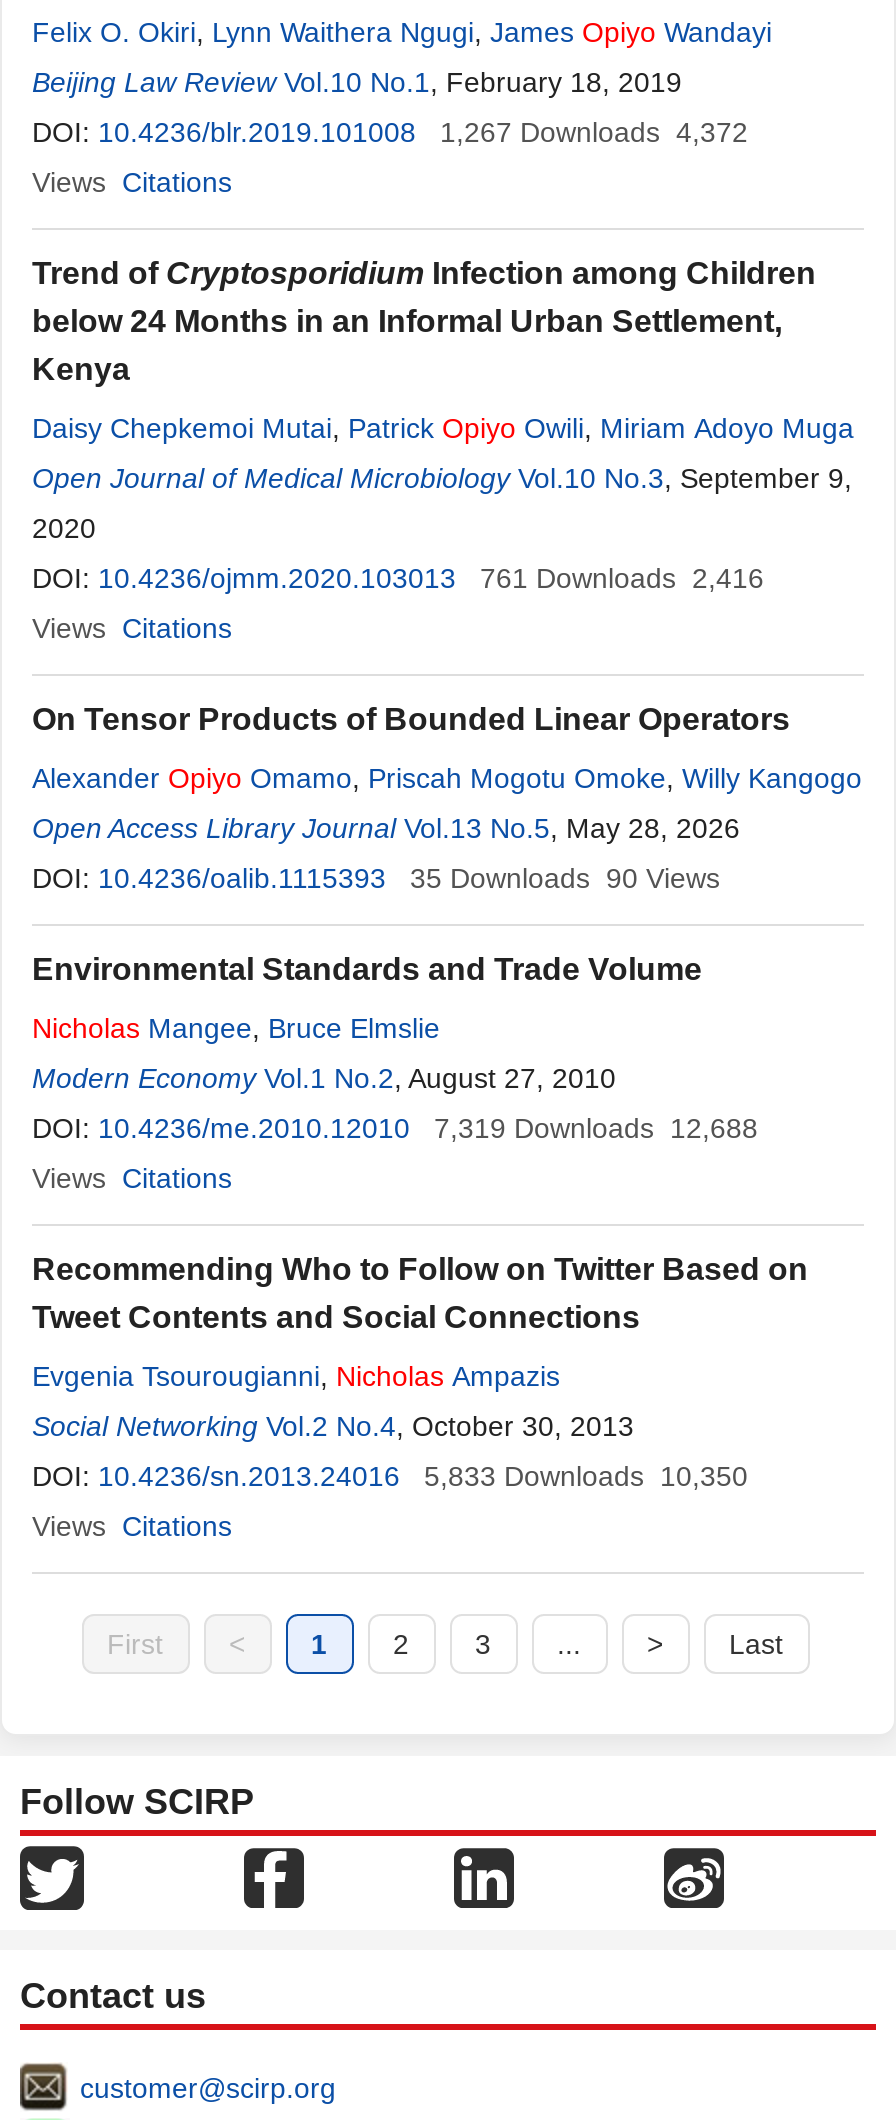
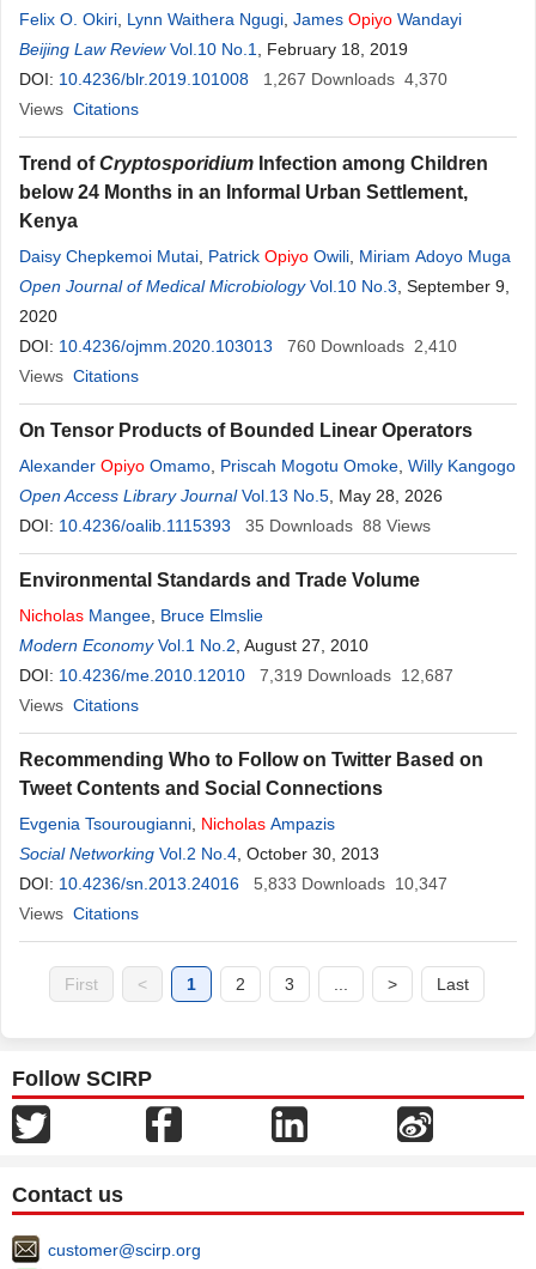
[32,116,748,148] DOI: 10.4236/blr.2019.101008 1,267 Downloads 4,372 -> [19,69,447,89] DOI: 10.4236/blr.2019.101008 1,267 Downloads 4,370
[32,562,764,594] DOI: 10.4236/ojmm.2020.103013 761 Downloads 2,416 -> [19,336,457,356] DOI: 10.4236/ojmm.2020.103013 760 Downloads 2,410
[410,862,720,894] 35 Downloads 90 Views -> [245,516,431,535] 35 Downloads 88 Views
[32,1112,758,1144] DOI: 10.4236/me.2010.12010 7,319 Downloads 12,688 -> [19,666,453,685] DOI: 10.4236/me.2010.12010 7,319 Downloads 12,687
[32,1460,748,1492] DOI: 10.4236/sn.2013.24016 5,833 Downloads 10,350 -> [19,874,447,893] DOI: 10.4236/sn.2013.24016 5,833 Downloads 10,347

